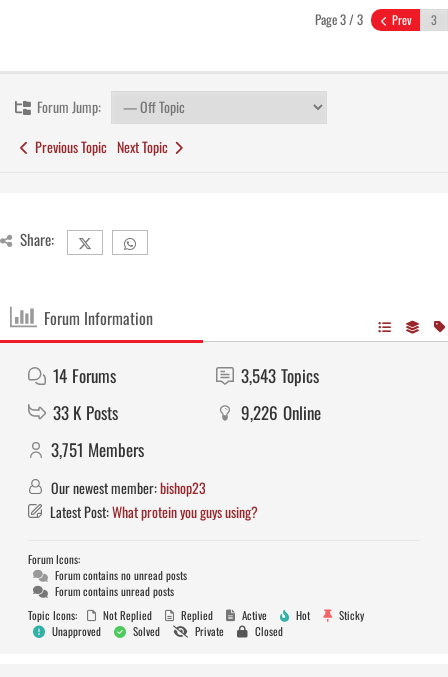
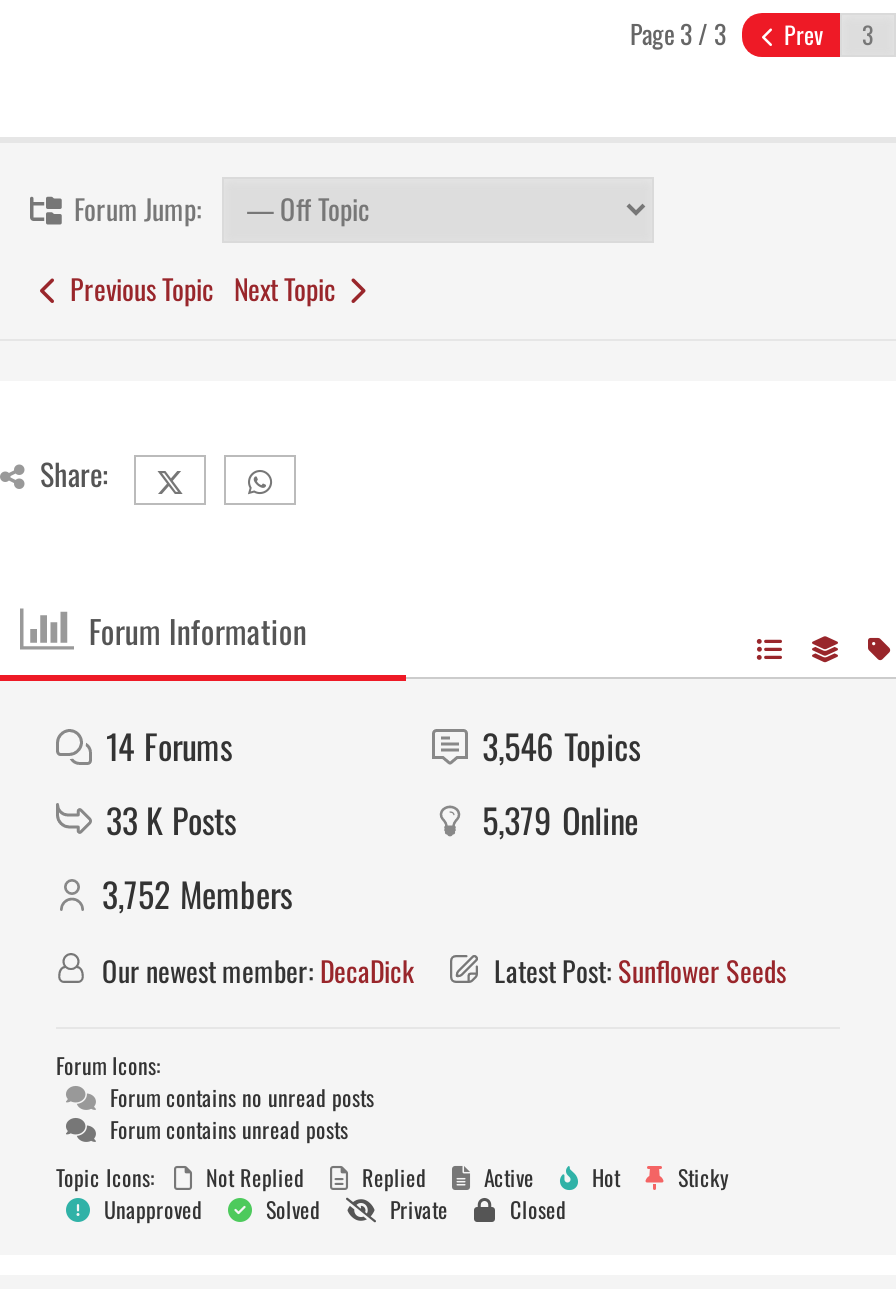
[241,363,319,388] 3,543 Topics -> [482,721,640,771] 3,546 Topics
[241,400,321,425] 9,226 Online -> [482,795,638,845] 5,379 Online
[51,437,144,462] 3,751 Members -> [102,869,292,919] 3,752 Members
[47,477,258,522] Our newest member: bishop23 | Latest Post: What protein you guys using? -> [96,949,786,991] Our newest member: DecaDick | Latest Post: Sunflower Seeds

